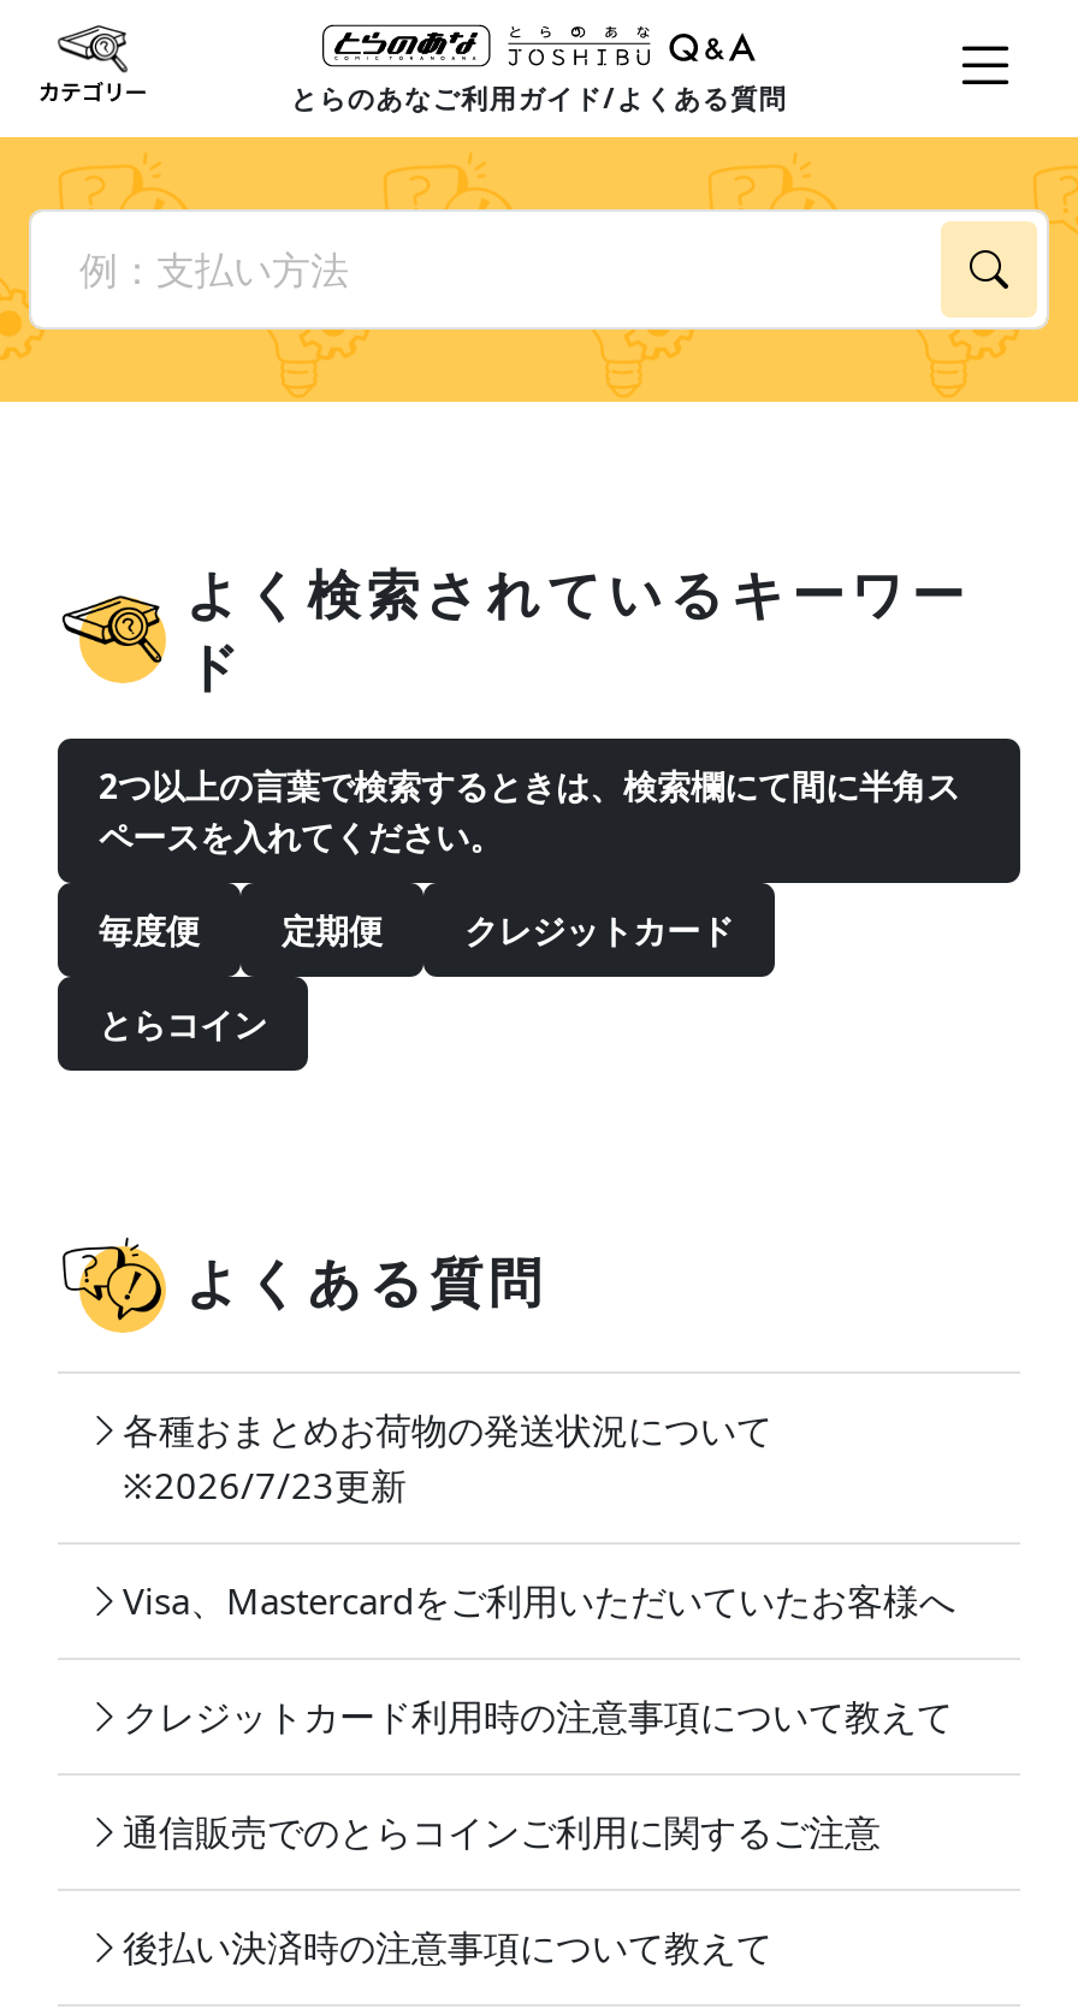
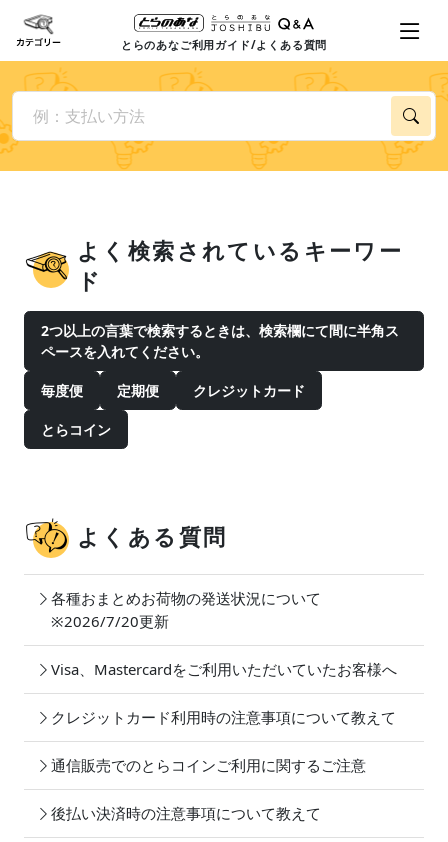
[123,1460,407,1509] ※2026/7/23更新 -> [51,611,169,631] ※2026/7/20更新

